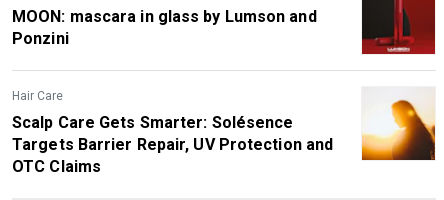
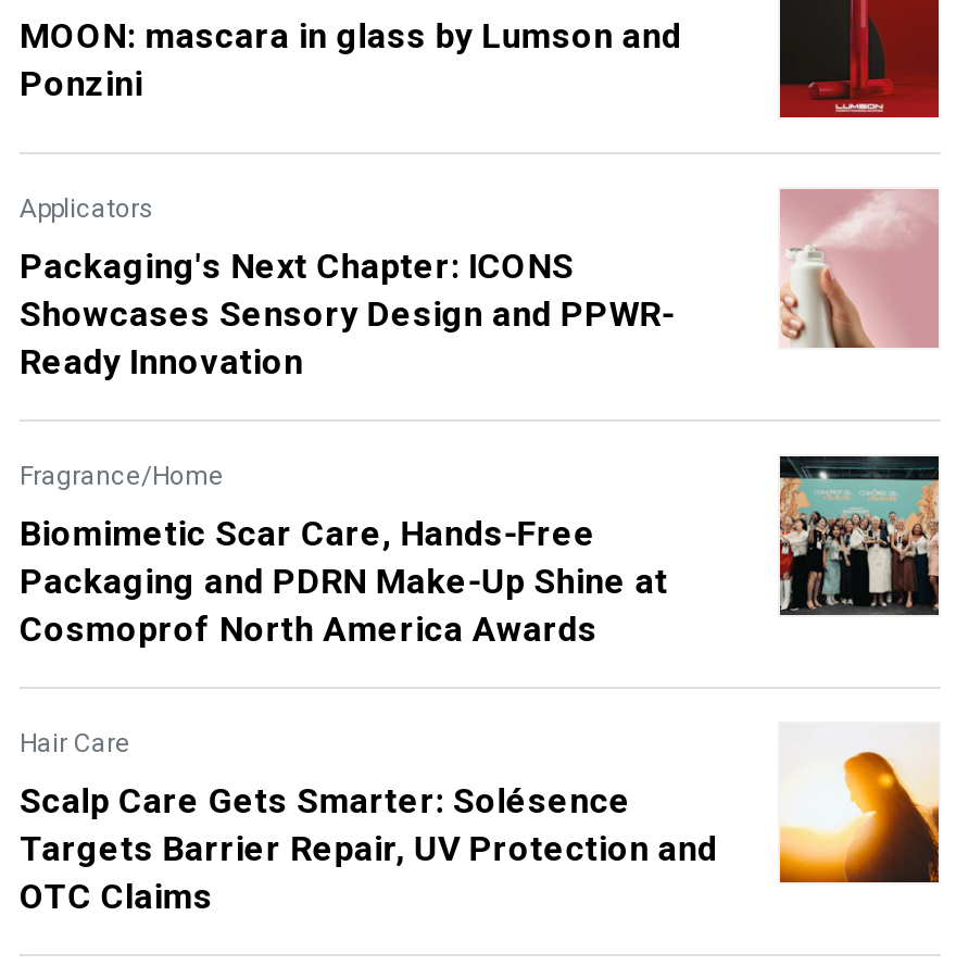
none -> [20,194,674,650] Applicators | Packaging's Next Chapter: ICONS | Showcases Sensory Design and PPWR- | Ready Innovation | Fragrance/Home | Biomimetic Scar Care, Hands-Free | Packaging and PDRN Make-Up Shine at | Cosmoprof North America Awards
none -> [778,454,941,617] [image]
none -> [780,189,936,350] [image]

